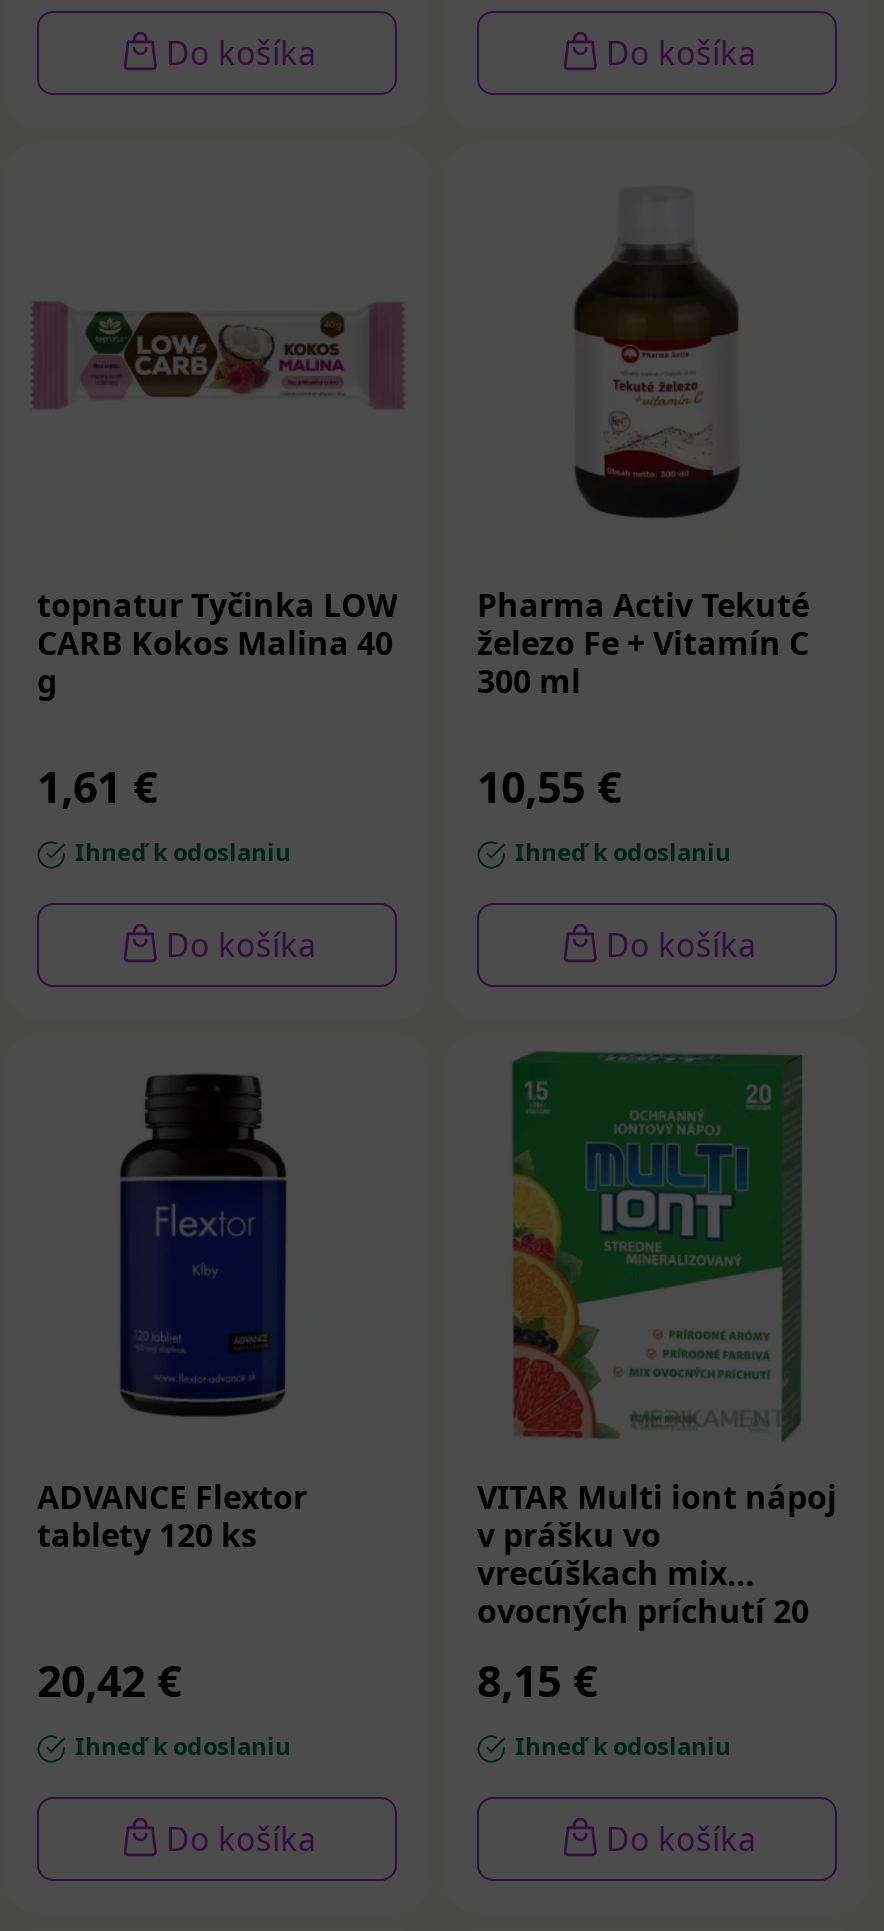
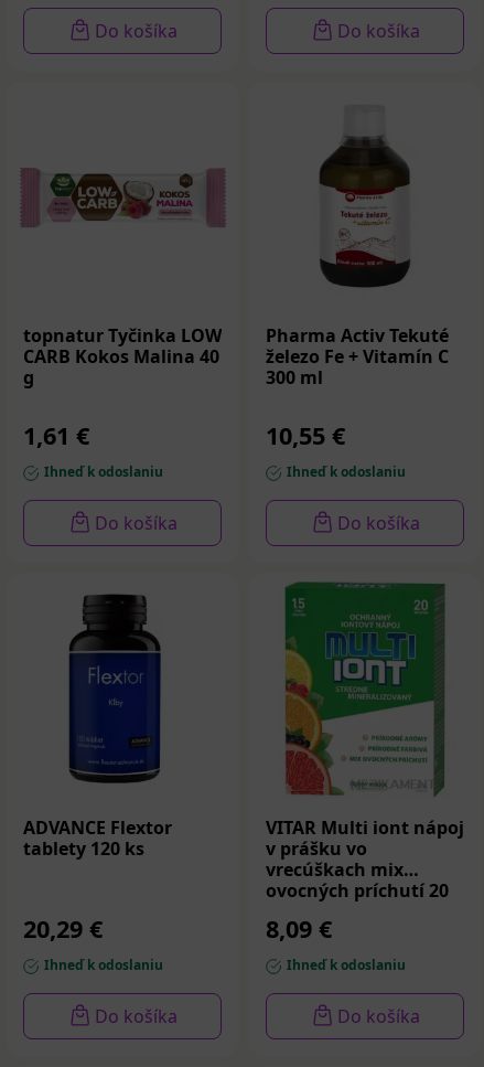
[37,1651,181,1709] 20,42 € -> [23,913,103,945] 20,29 €
[477,1651,597,1709] 8,15 € -> [266,913,332,945] 8,09 €

